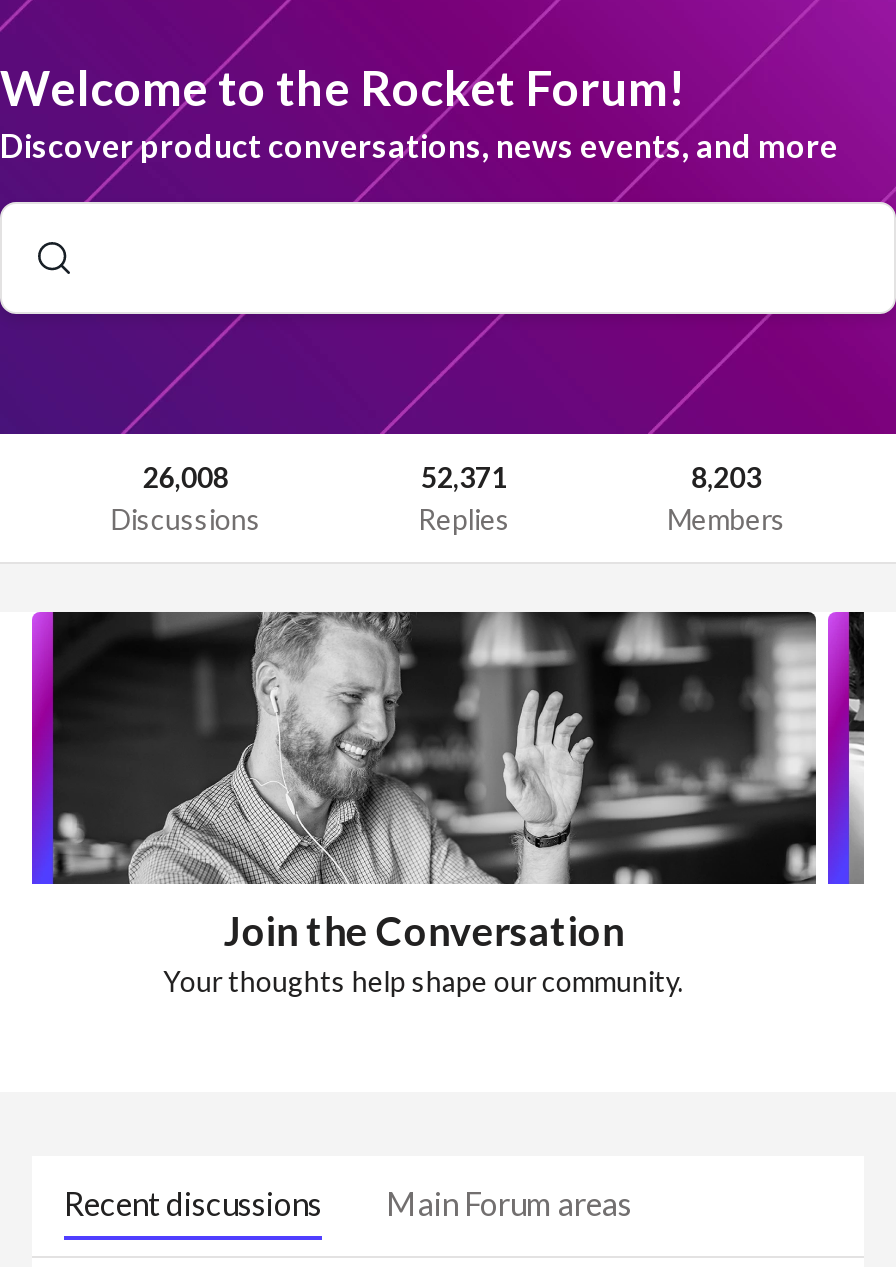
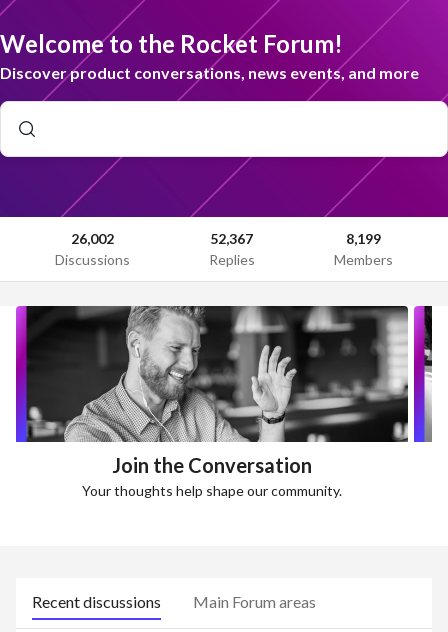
[143,460,229,494] 26,008 -> [71,230,114,247] 26,002
[421,460,507,494] 52,371 -> [210,230,253,247] 52,367
[691,460,761,494] 8,203 -> [346,230,381,247] 8,199

